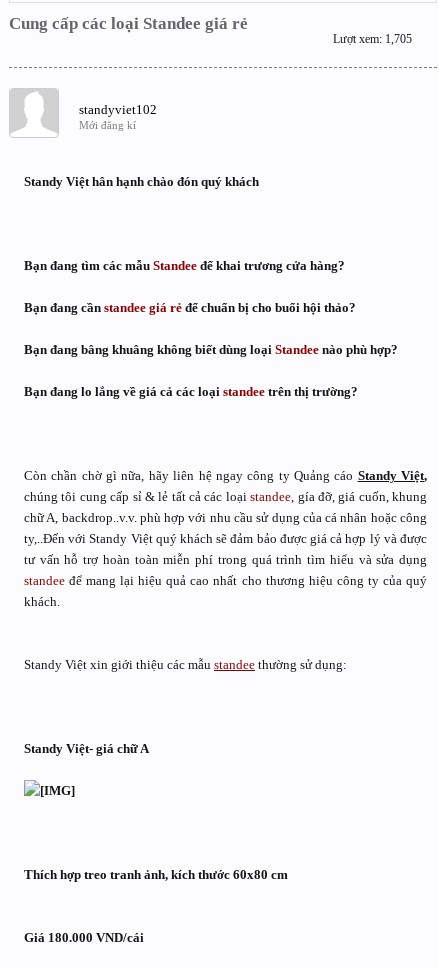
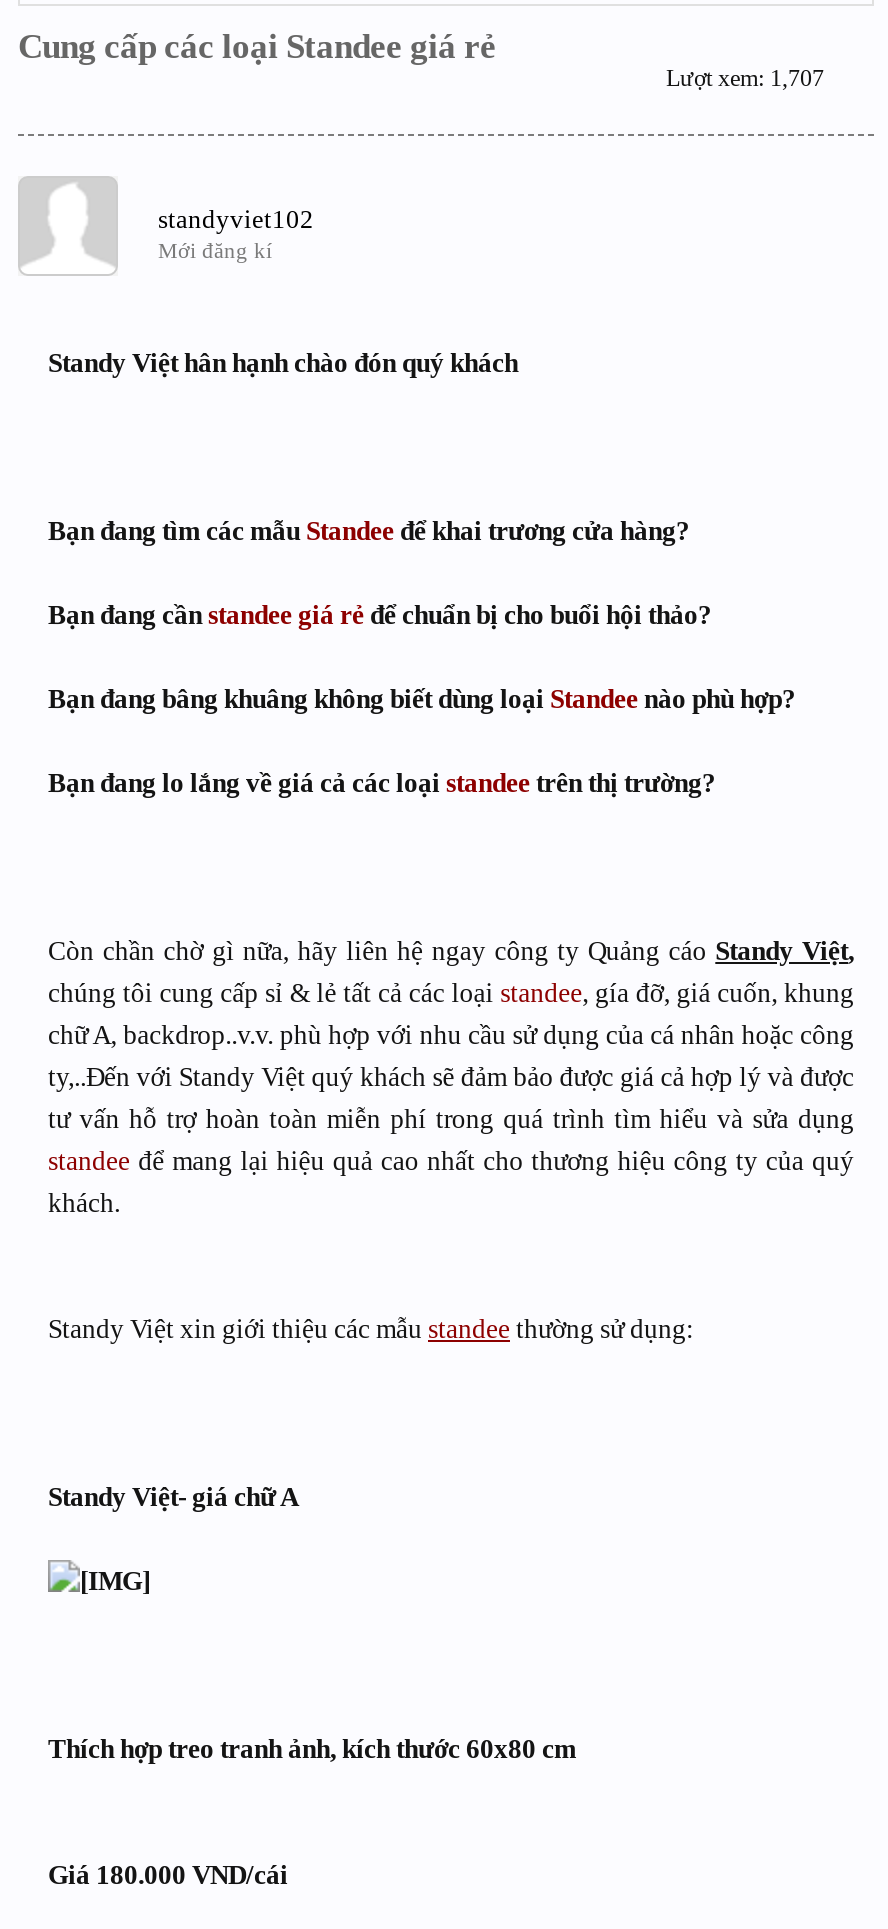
[333,32,412,46] Lượt xem: 1,705 -> [666,64,824,92] Lượt xem: 1,707

